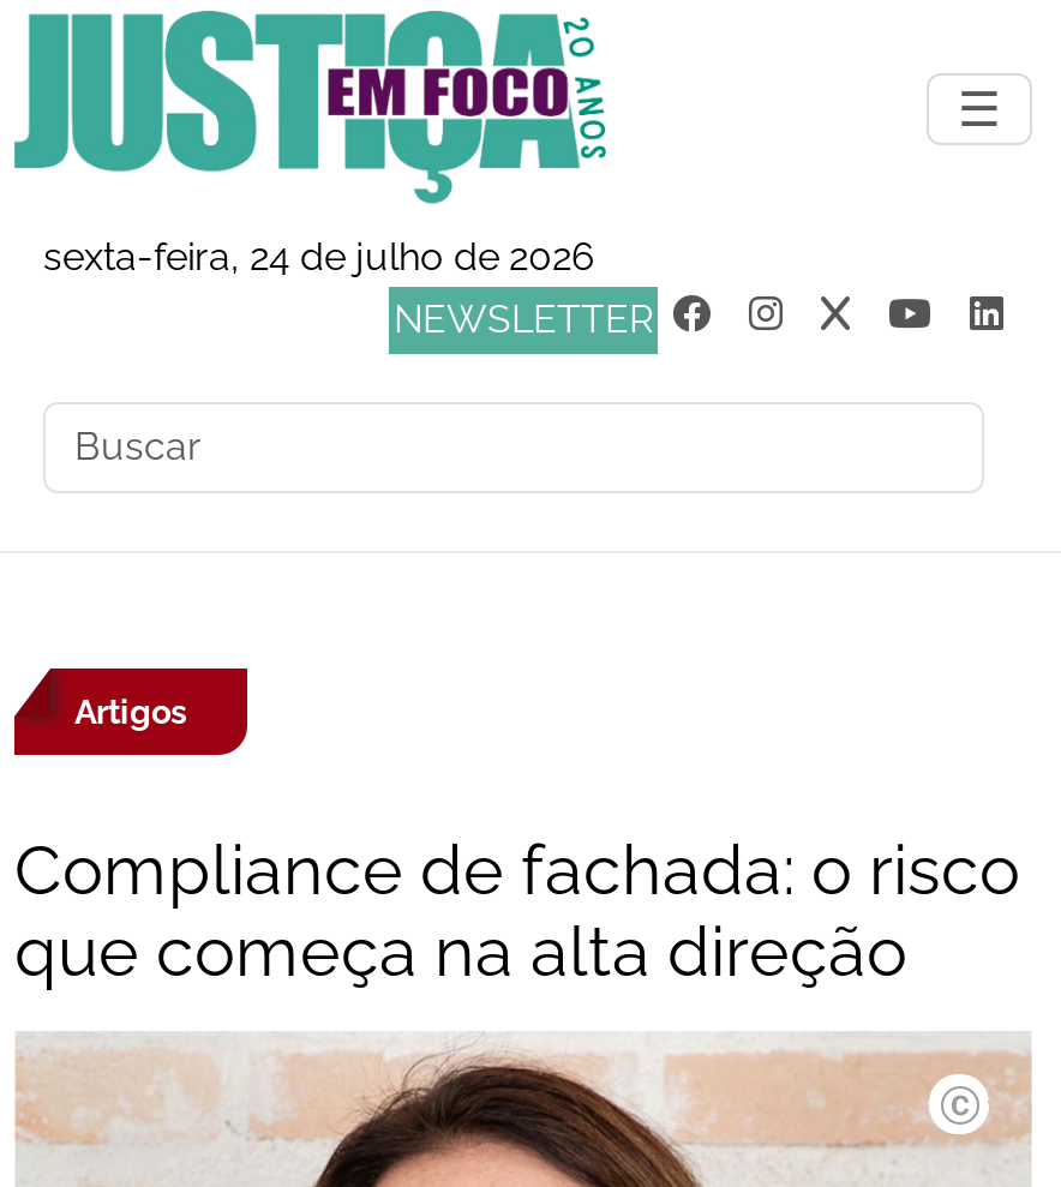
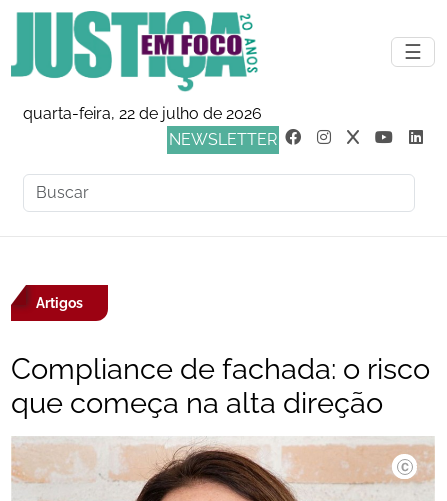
[43,234,595,280] sexta-feira, 24 de julho de 2026 -> [23,104,262,123] quarta-feira, 22 de julho de 2026

